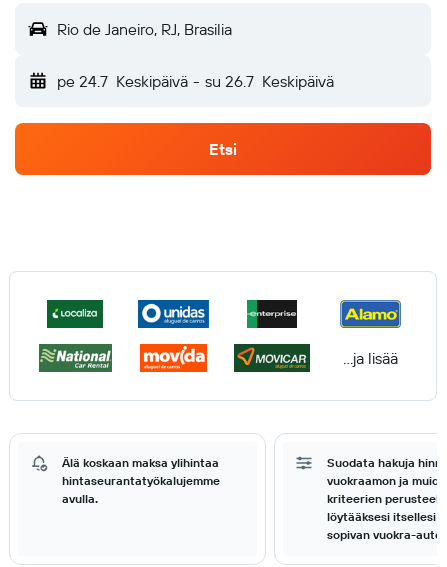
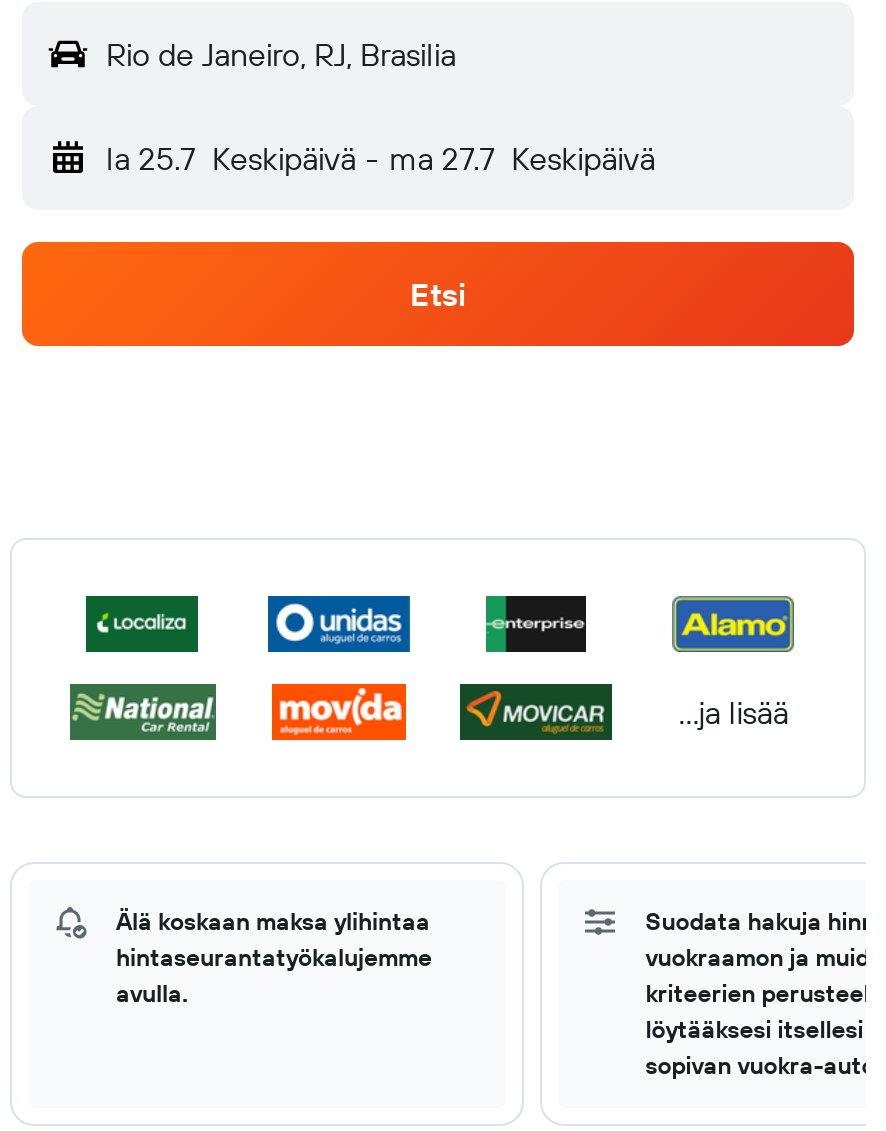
[57,71,334,91] pe 24.7 Keskipäivä - su 26.7 Keskipäivä -> [106,138,655,178] la 25.7 Keskipäivä - ma 27.7 Keskipäivä

